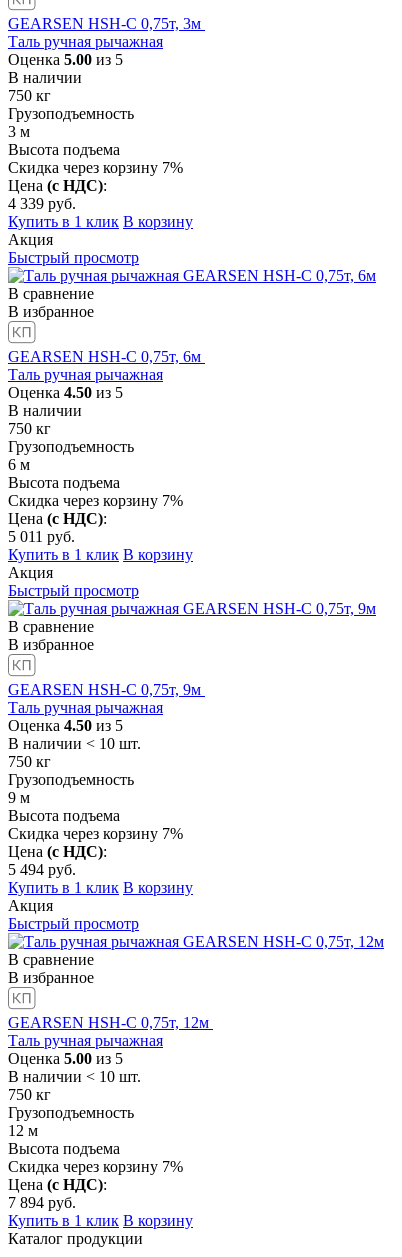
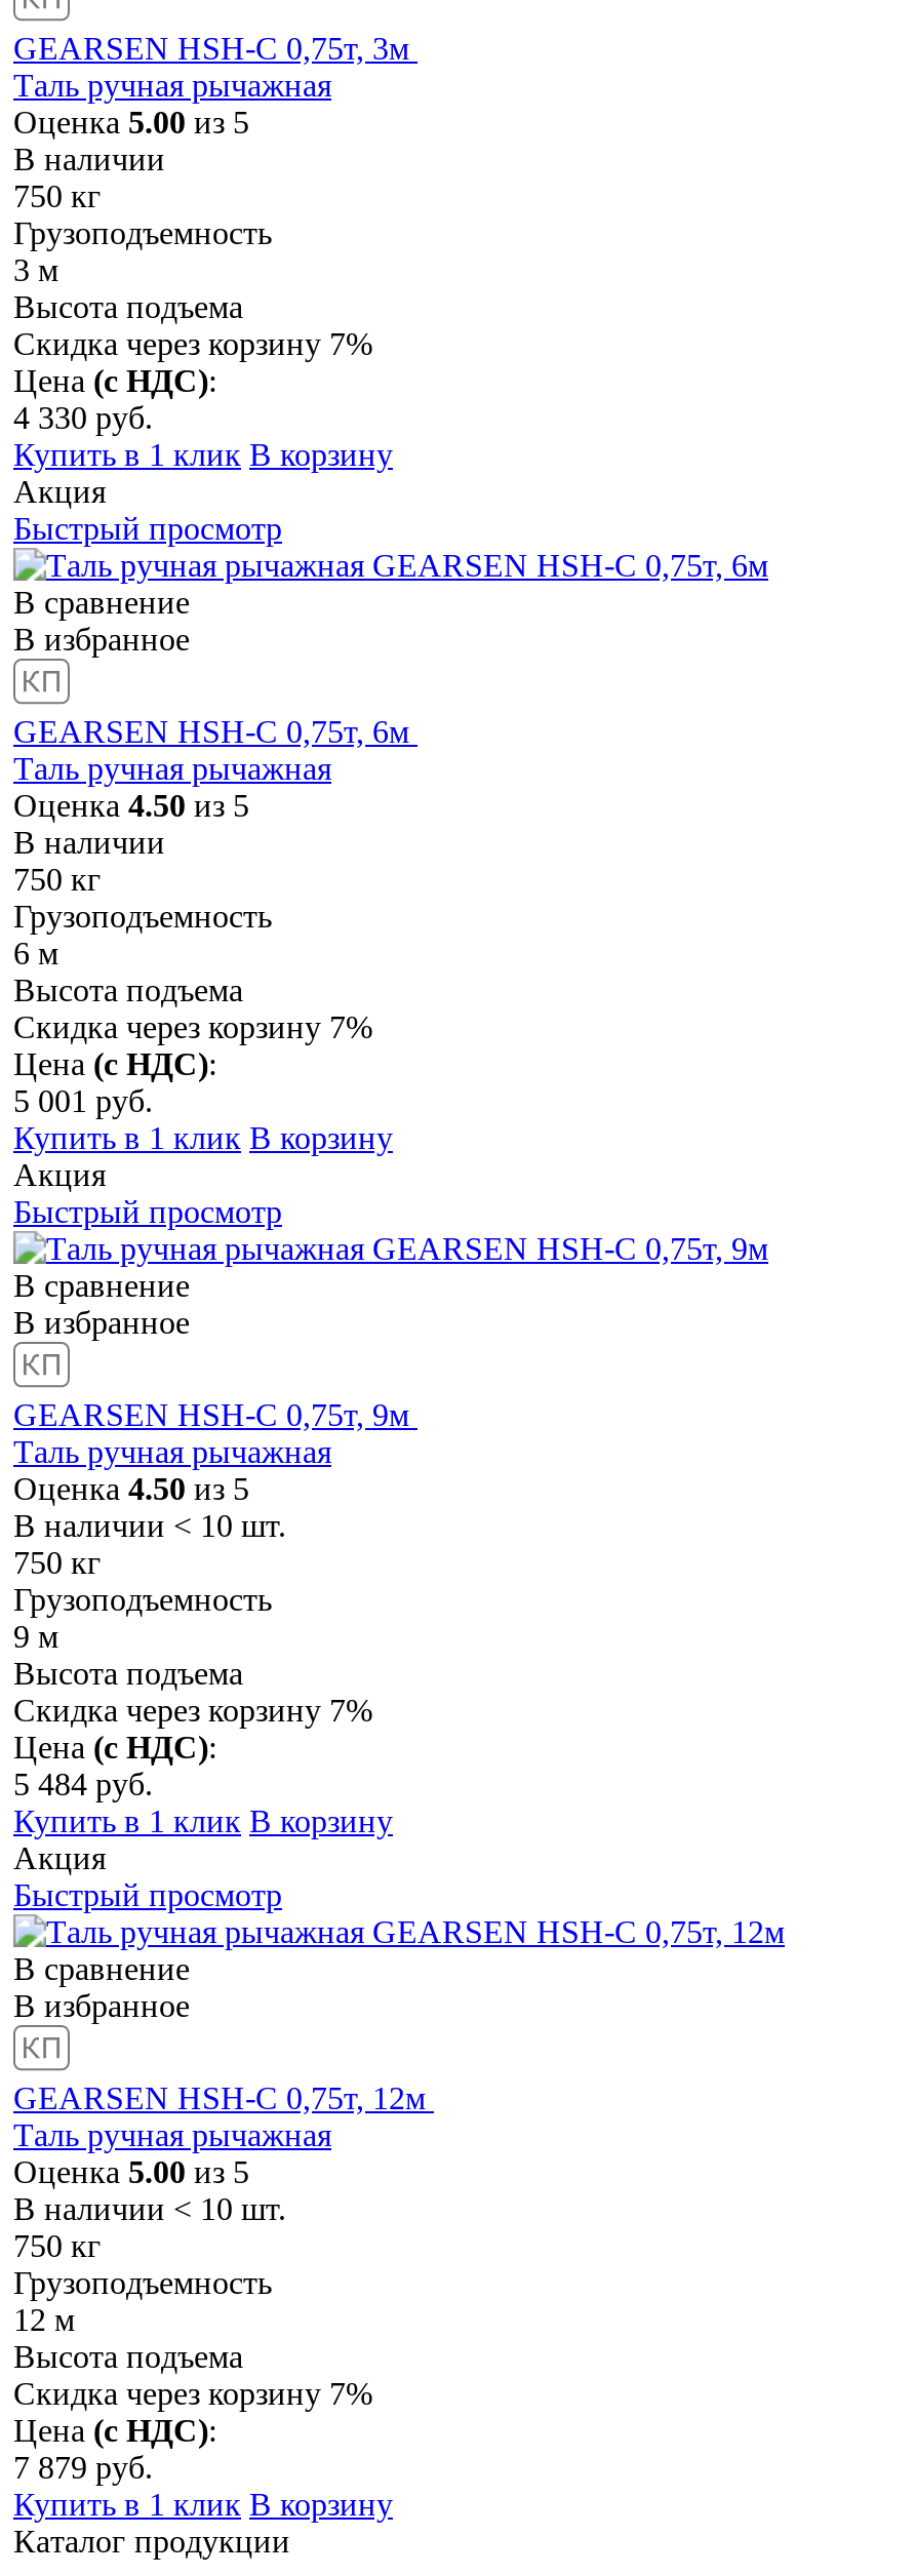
[8,195,76,212] 4 339 руб. -> [13,400,153,435] 4 330 руб.
[8,528,75,545] 5 011 руб. -> [13,1083,153,1118] 5 001 руб.
[8,861,76,878] 5 494 руб. -> [13,1766,153,1801] 5 484 руб.
[8,1194,76,1211] 7 894 руб. -> [13,2450,153,2484] 7 879 руб.

